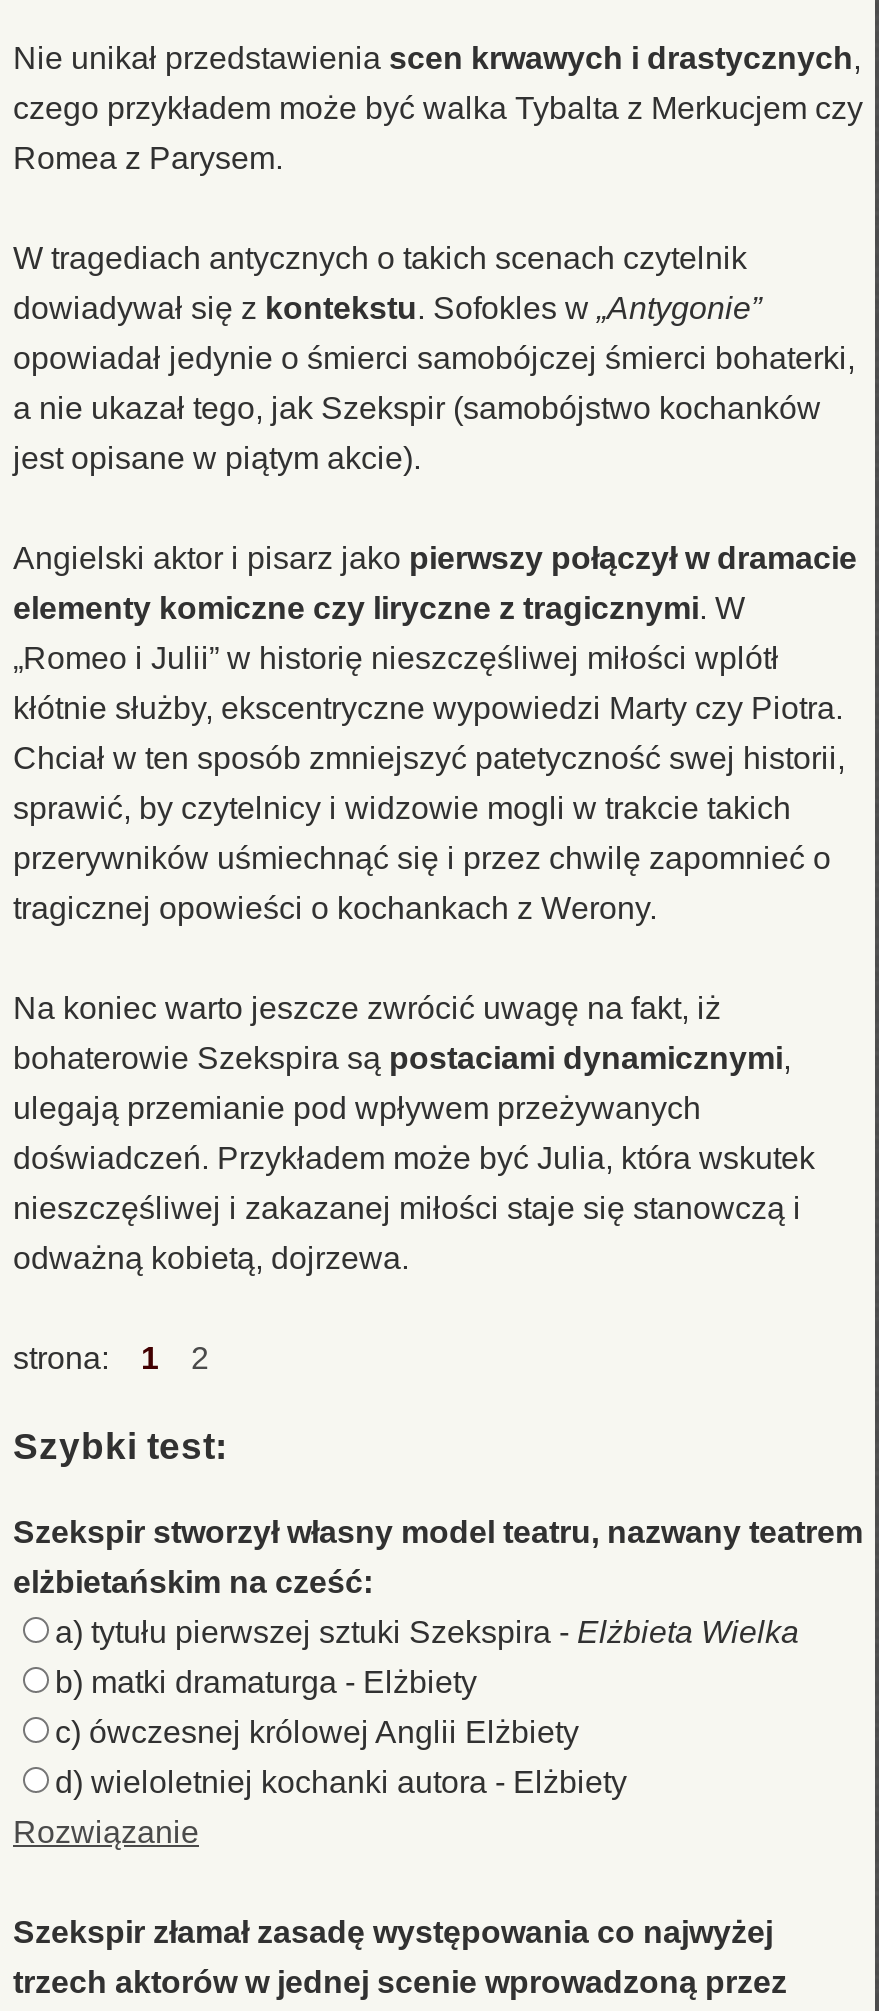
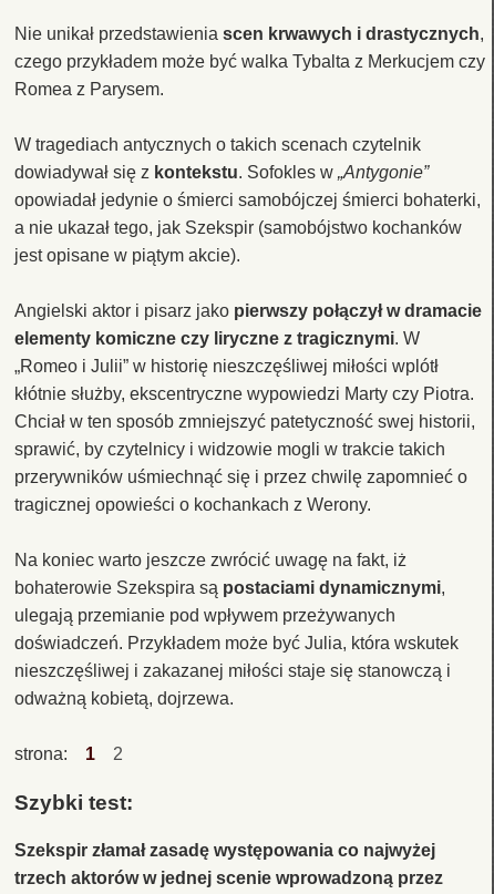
[13,1516,863,1850] Szekspir stworzył własny model teatru, nazwany teatrem | elżbietańskim na cześć: | a) tytułu pierwszej sztuki Szekspira - Elżbieta Wielka | b) matki dramaturga - Elżbiety | c) ówczesnej królowej Anglii Elżbiety | d) wieloletniej kochanki autora - Elżbiety | Rozwiązanie -> none

